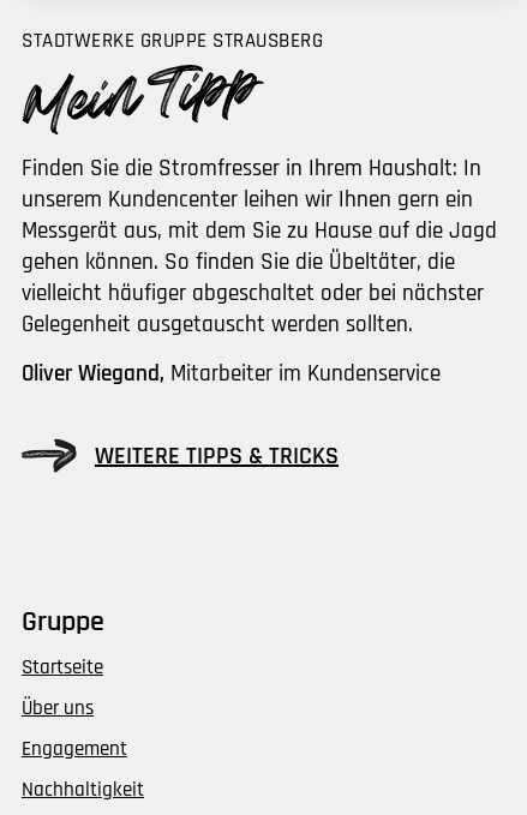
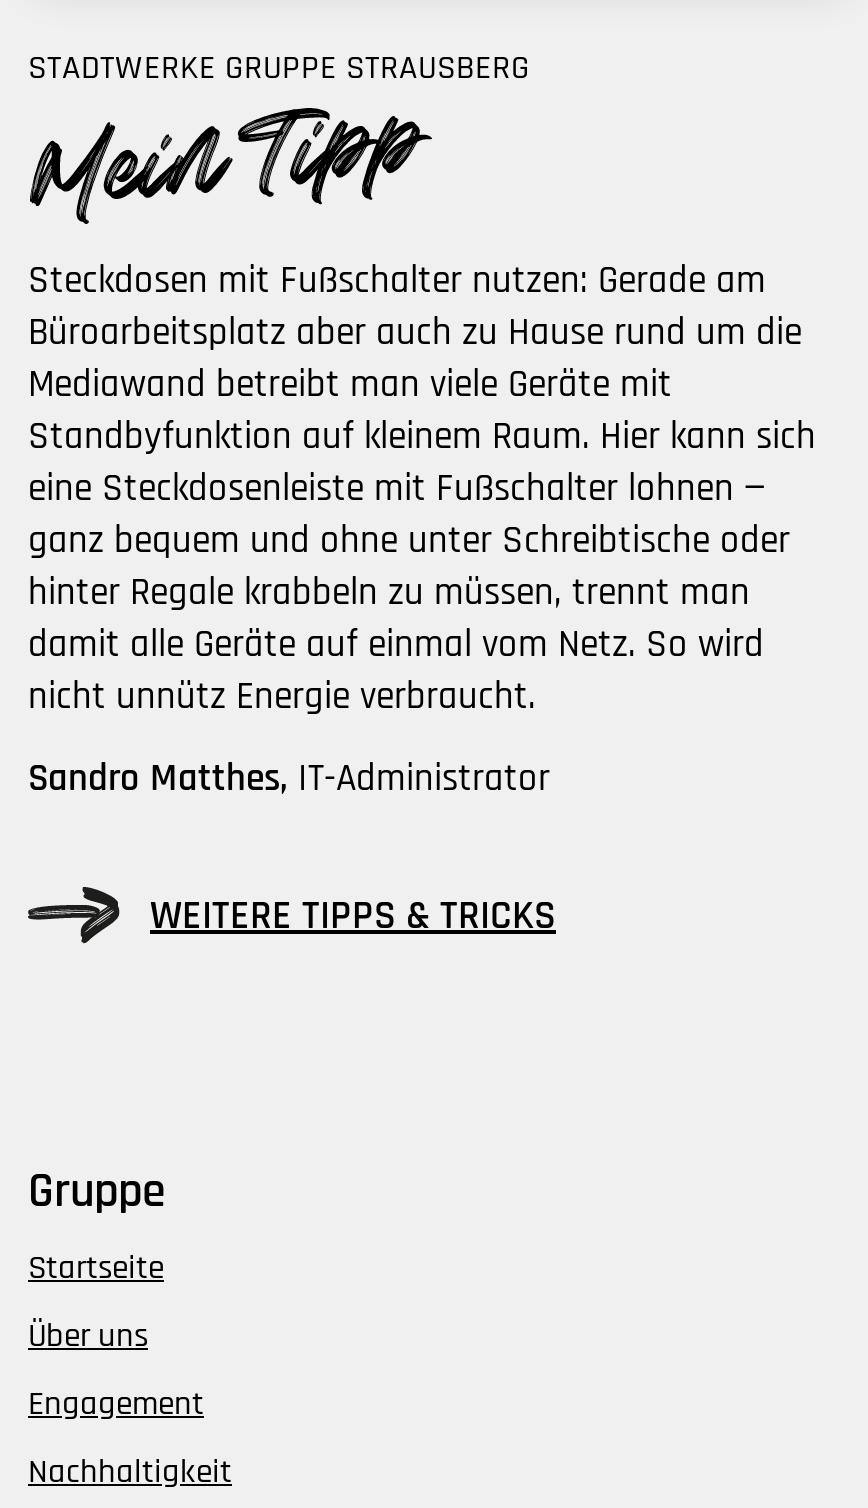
[22,154,497,340] Finden Sie die Stromfresser in Ihrem Haushalt: In | unserem Kundencenter leihen wir Ihnen gern ein | Messgerät aus, mit dem Sie zu Hause auf die Jagd | gehen können. So finden Sie die Übeltäter, die | vielleicht häufiger abgeschaltet oder bei nächster | Gelegenheit ausgetauscht werden sollten. -> [28,257,816,723] Steckdosen mit Fußschalter nutzen: Gerade am | Büroarbeitsplatz aber auch zu Hause rund um die | Mediawand betreibt man viele Geräte mit | Standbyfunktion auf kleinem Raum. Hier kann sich | eine Steckdosenleiste mit Fußschalter lohnen — | ganz bequem und ohne unter Schreibtische oder | hinter Regale krabbeln zu müssen, trennt man | damit alle Geräte auf einmal vom Netz. So wird | nicht unnütz Energie verbraucht.
[22,359,441,389] Oliver Wiegand, Mitarbeiter im Kundenservice -> [28,755,550,805] Sandro Matthes, IT-Administrator

